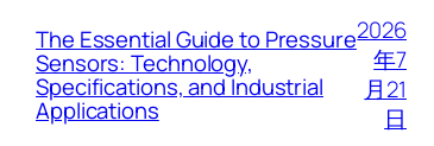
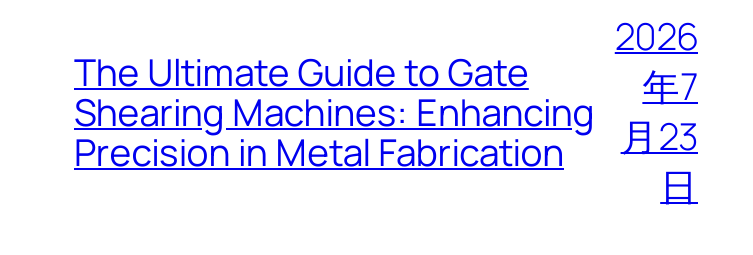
[36,23,357,125] The Essential Guide to Pressure | Sensors: Technology, | Specifications, and Industrial | Applications -> [74,46,594,178] The Ultimate Guide to Gate | Shearing Machines: Enhancing | Precision in Metal Fabrication
[364,73,407,104] 月21 -> [621,110,698,162] 月23

